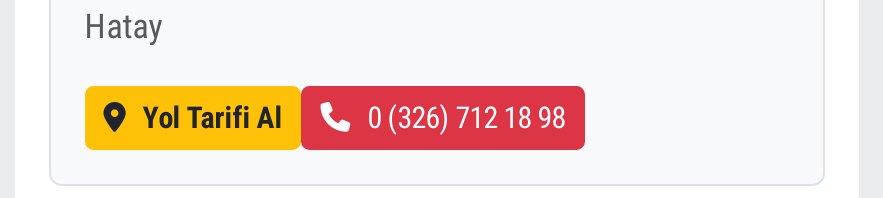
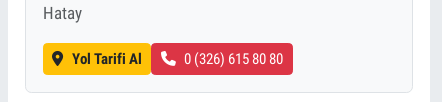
[367,100,565,136] 0 (326) 712 18 98 -> [184,50,283,68] 0 (326) 615 80 80

